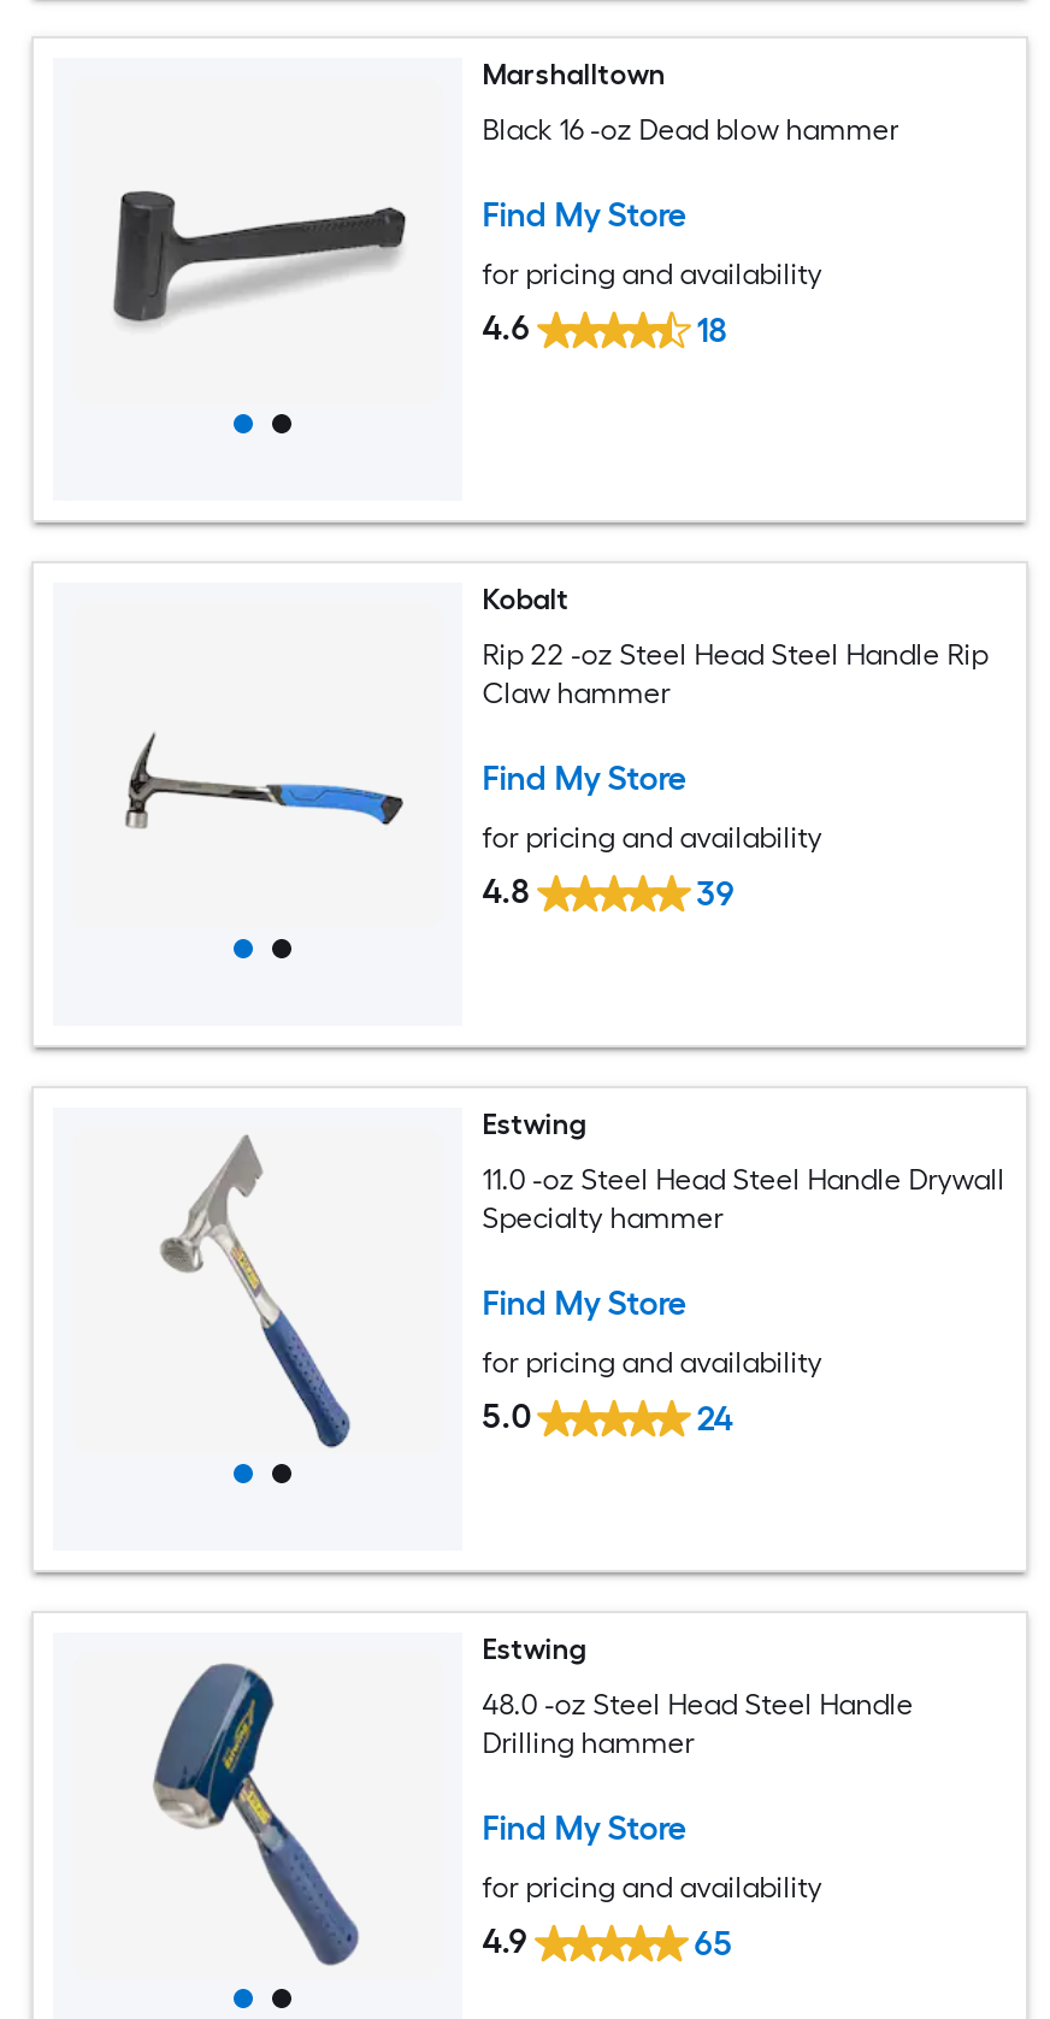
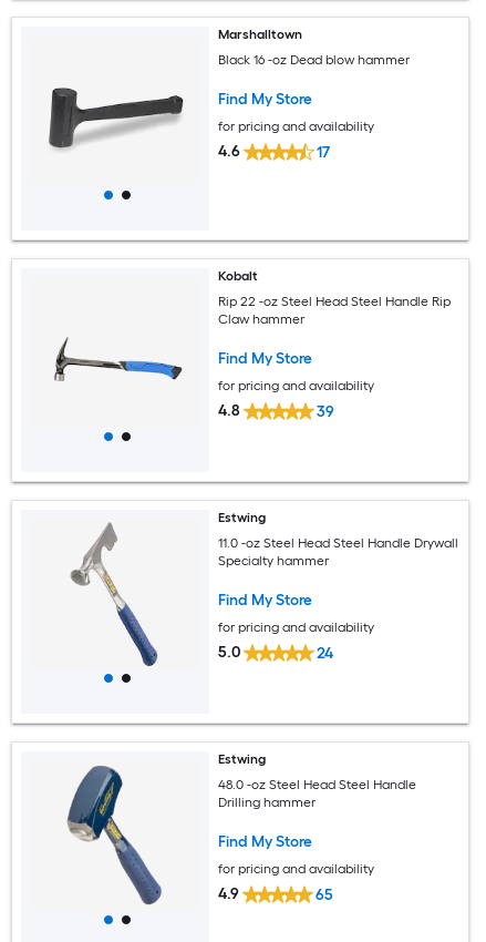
[696,310,728,351] 18 -> [317,143,330,161] 17

